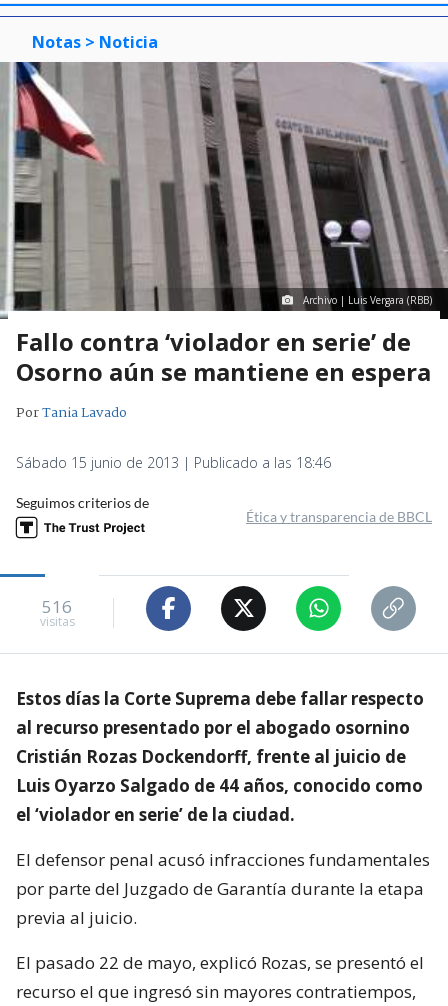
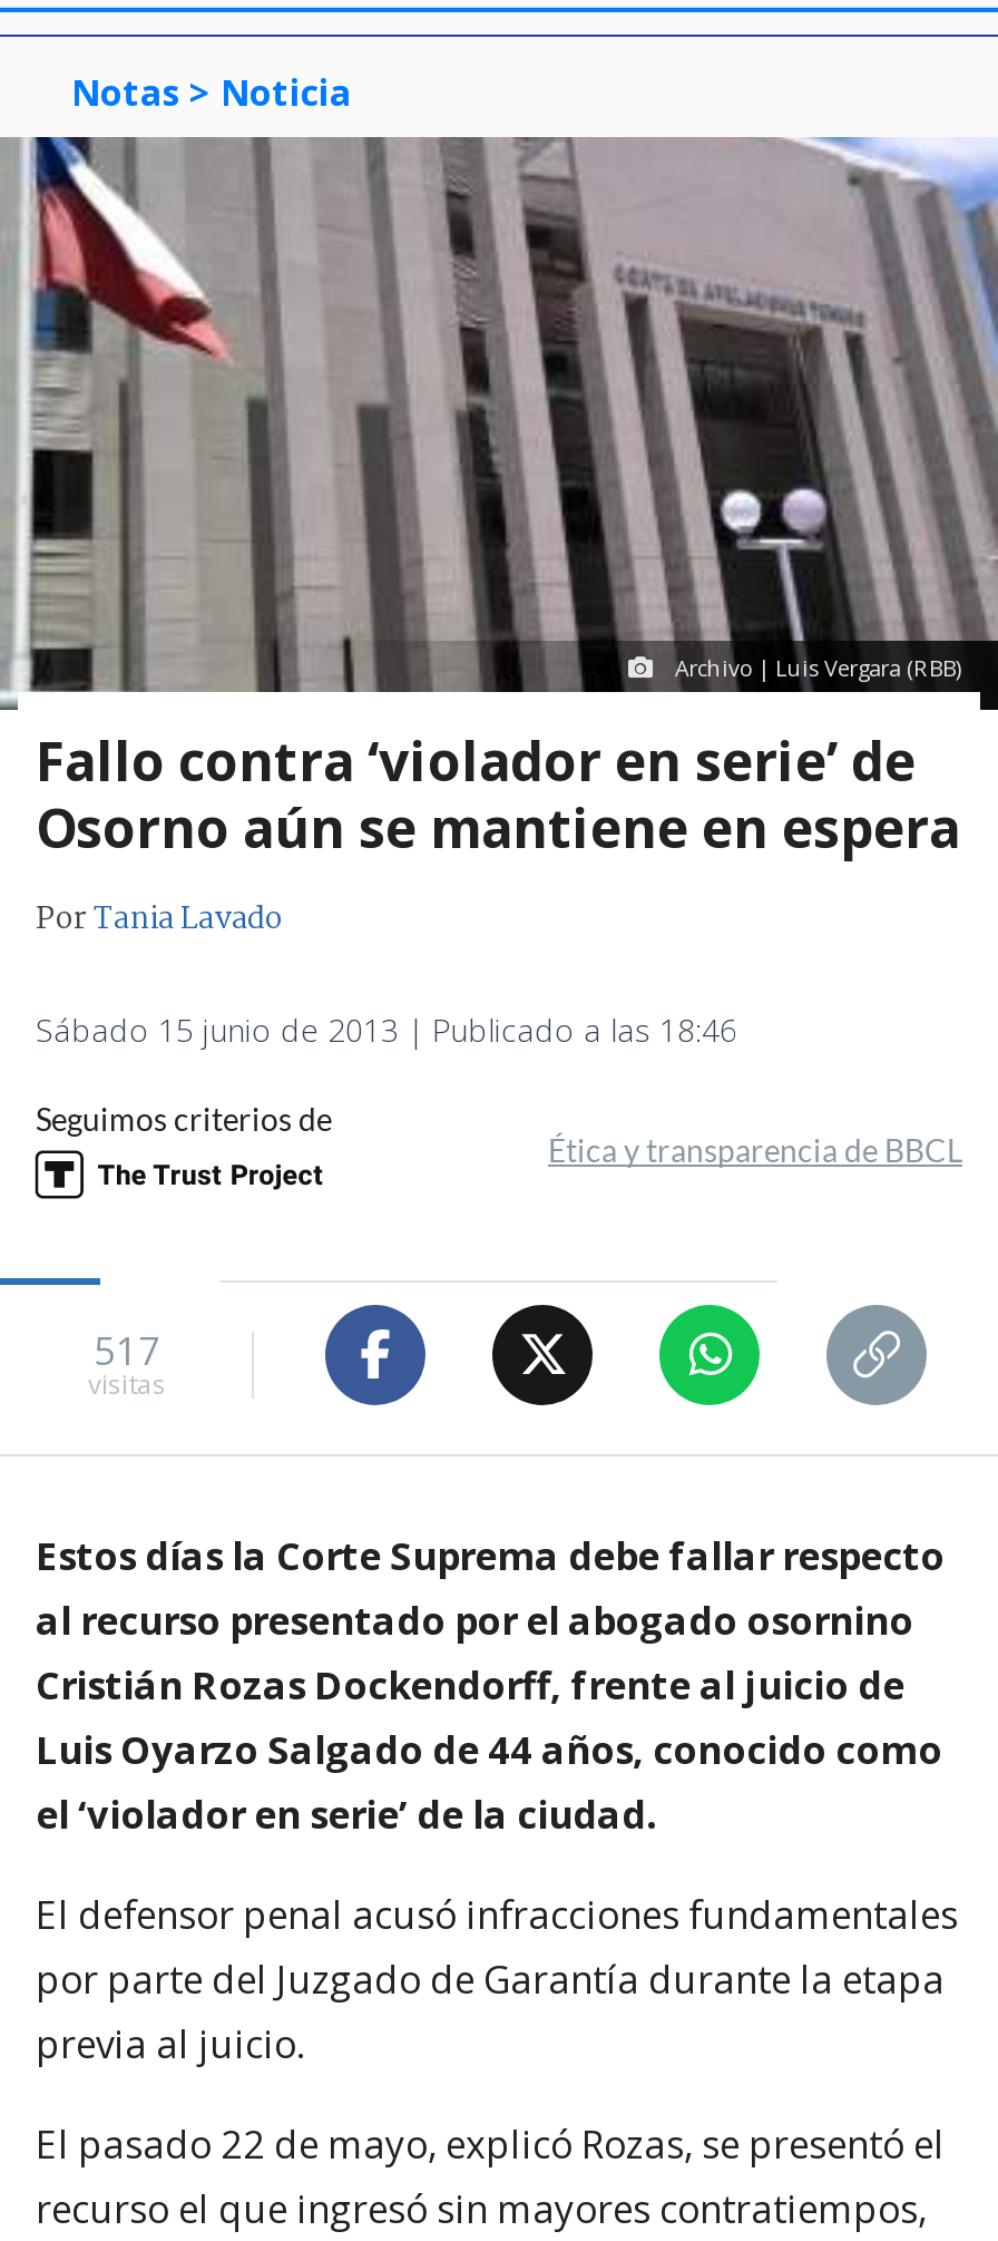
[42,595,72,618] 516 -> [94,1326,160,1377] 517

